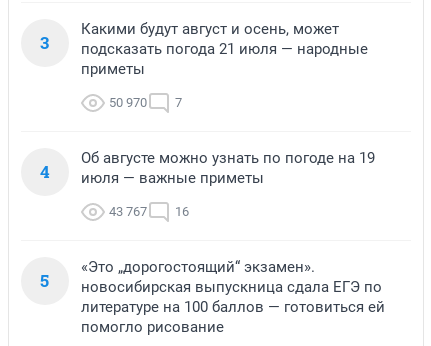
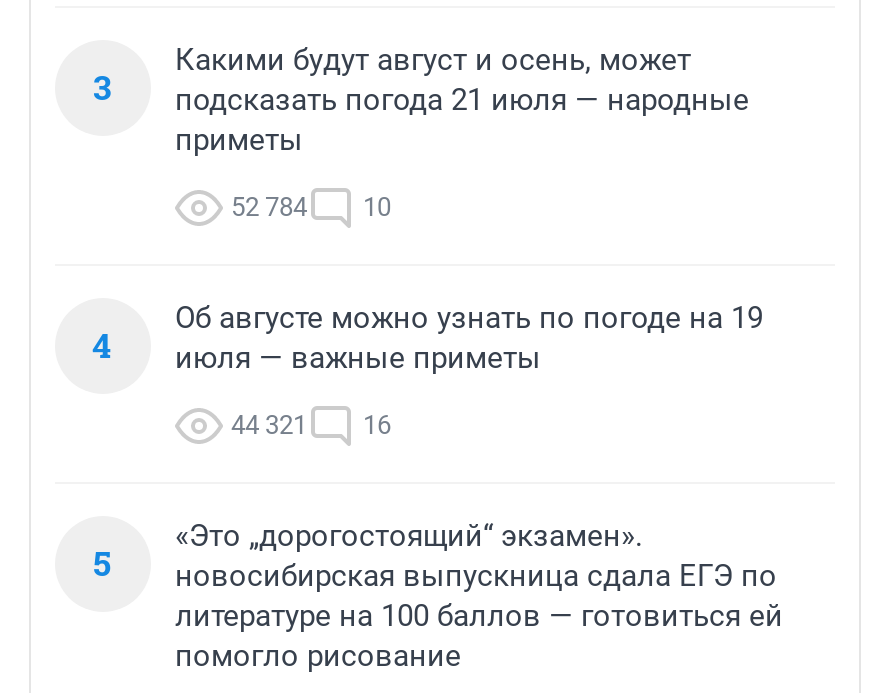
[109,95,147,110] 50 970 -> [231,192,307,222] 52 784
[175,95,182,110] 7 -> [363,192,391,222] 10
[109,204,189,219] 43 767 16 -> [231,410,391,440] 44 321 16

